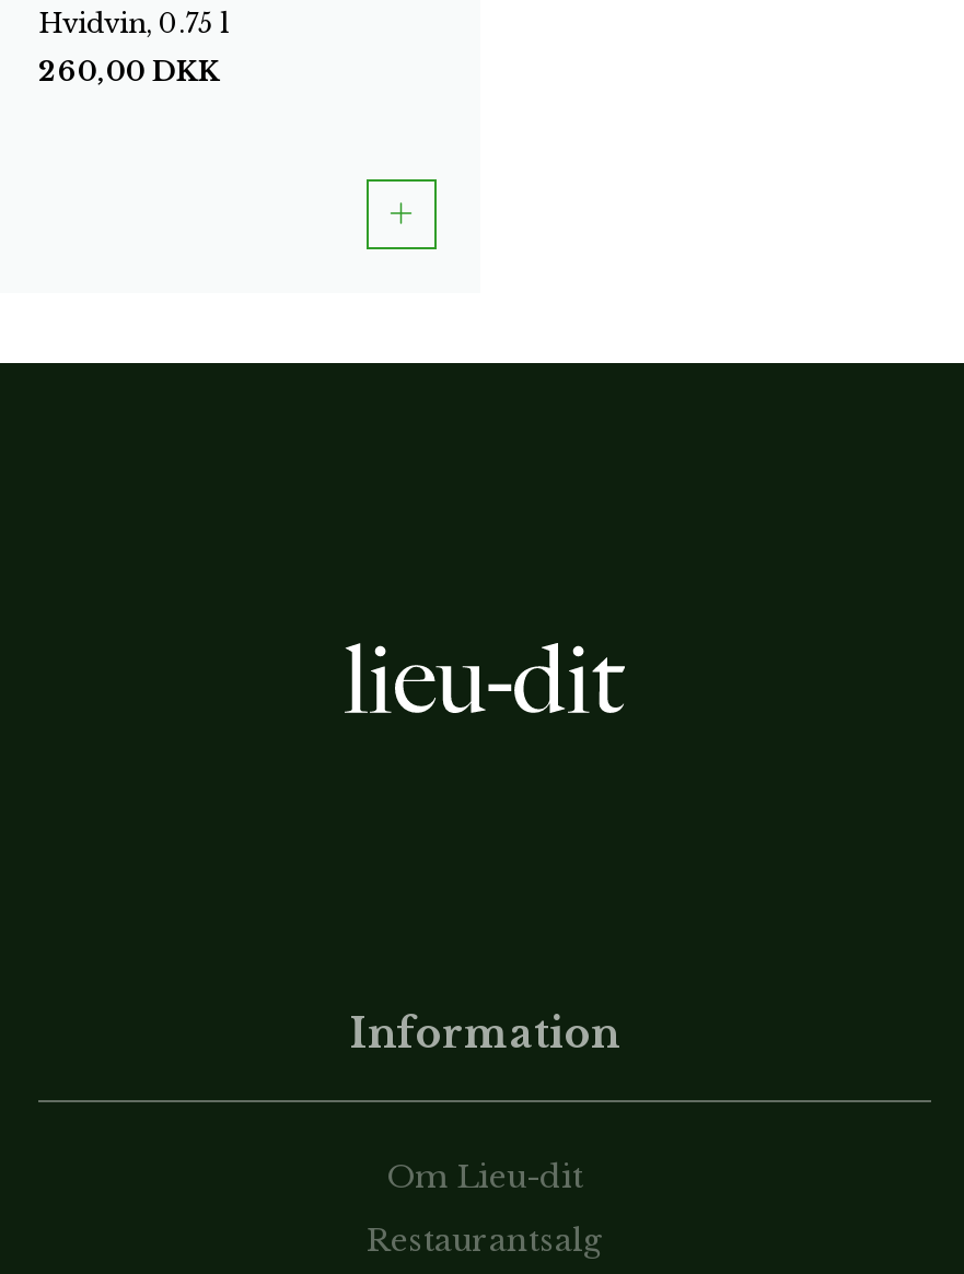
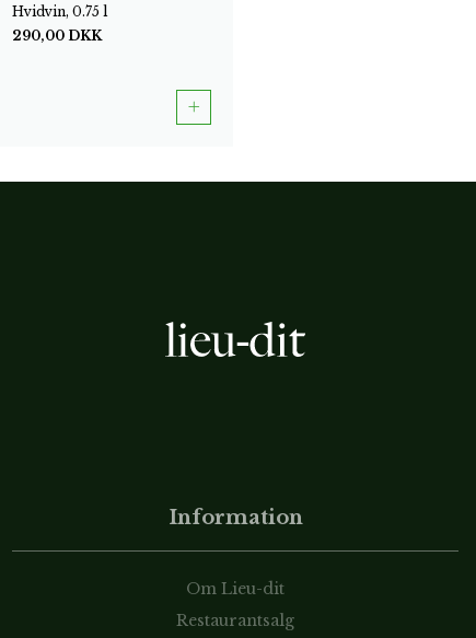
[38,56,220,88] 260,00 DKK -> [12,28,102,44] 290,00 DKK

